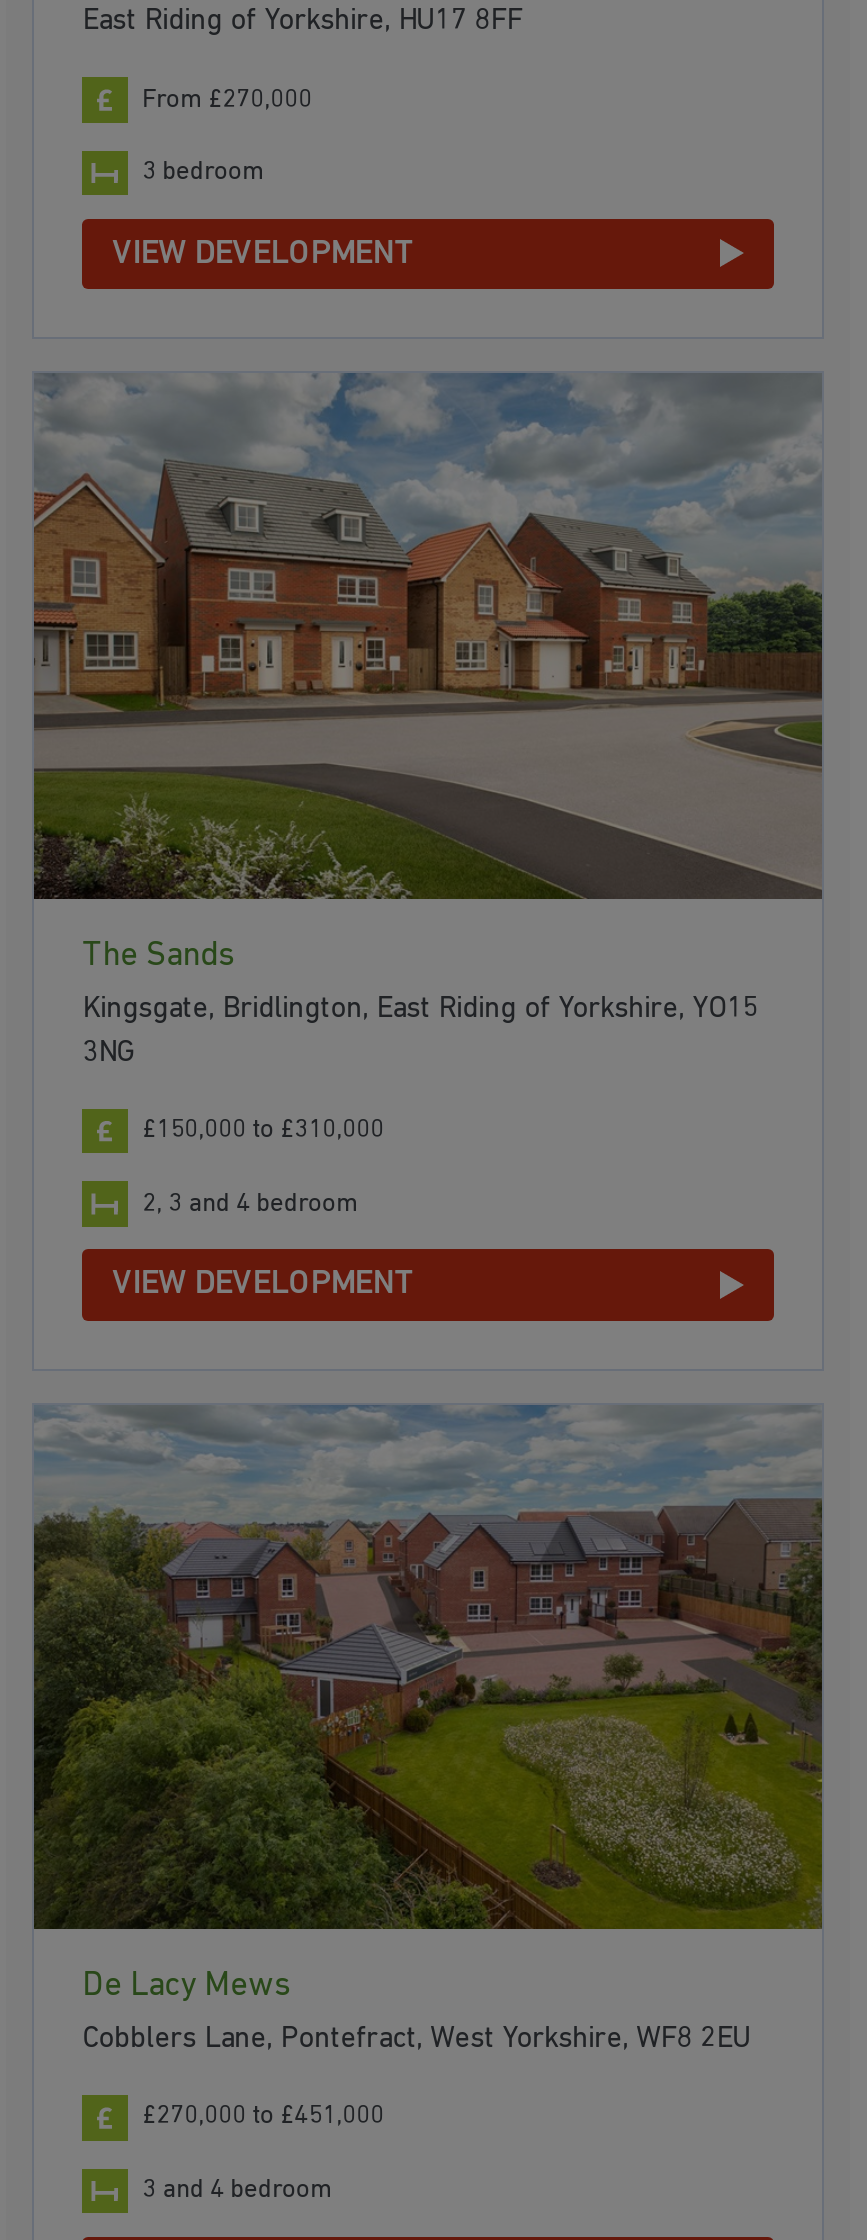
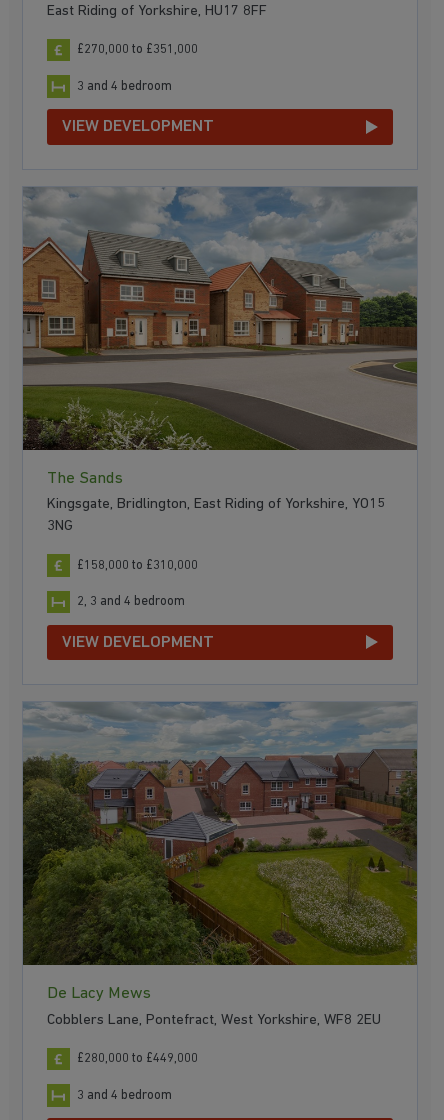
[142,86,312,112] From £270,000 -> [77,43,198,56] £270,000 to £351,000
[142,159,264,185] 3 bedroom -> [77,80,172,93] 3 and 4 bedroom
[142,1117,384,1143] £150,000 to £310,000 -> [77,558,198,571] £158,000 to £310,000
[142,2104,384,2130] £270,000 to £451,000 -> [77,1052,198,1065] £280,000 to £449,000

